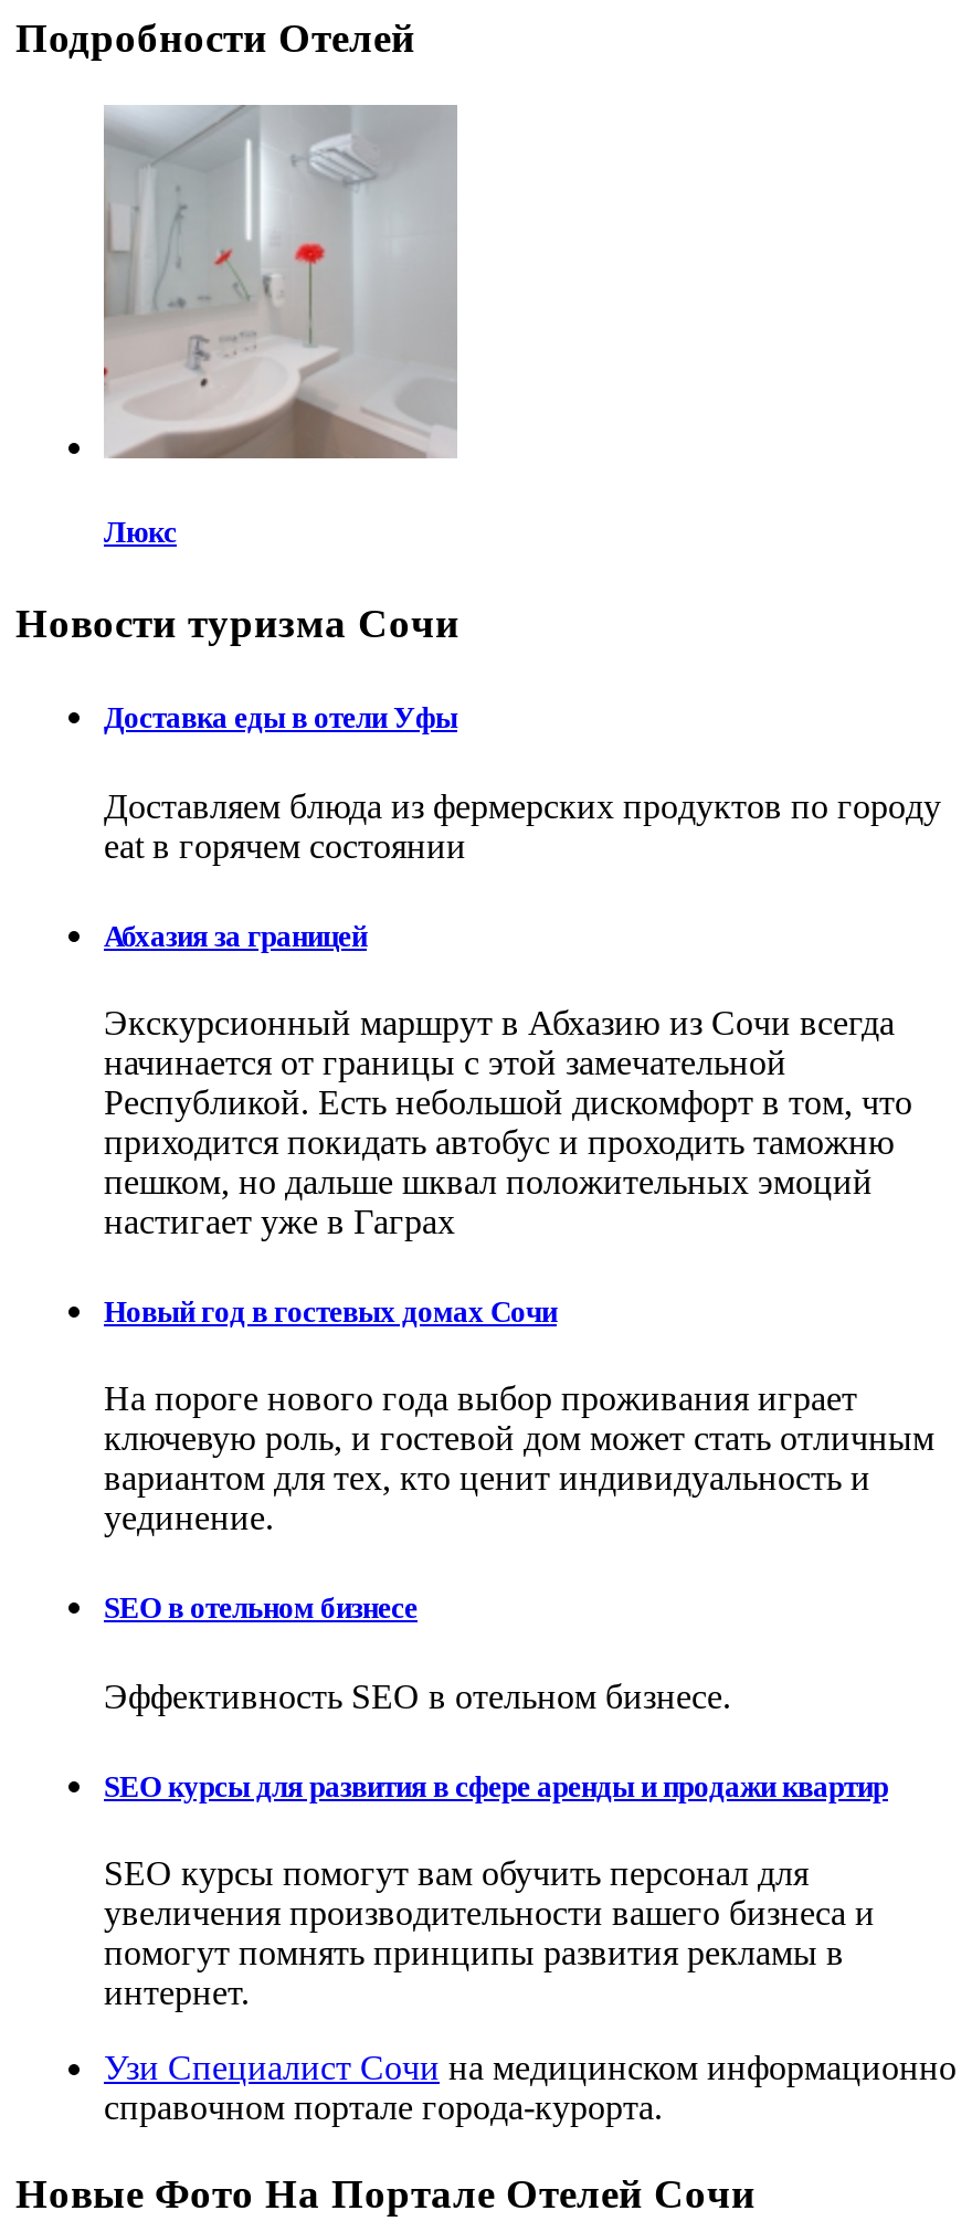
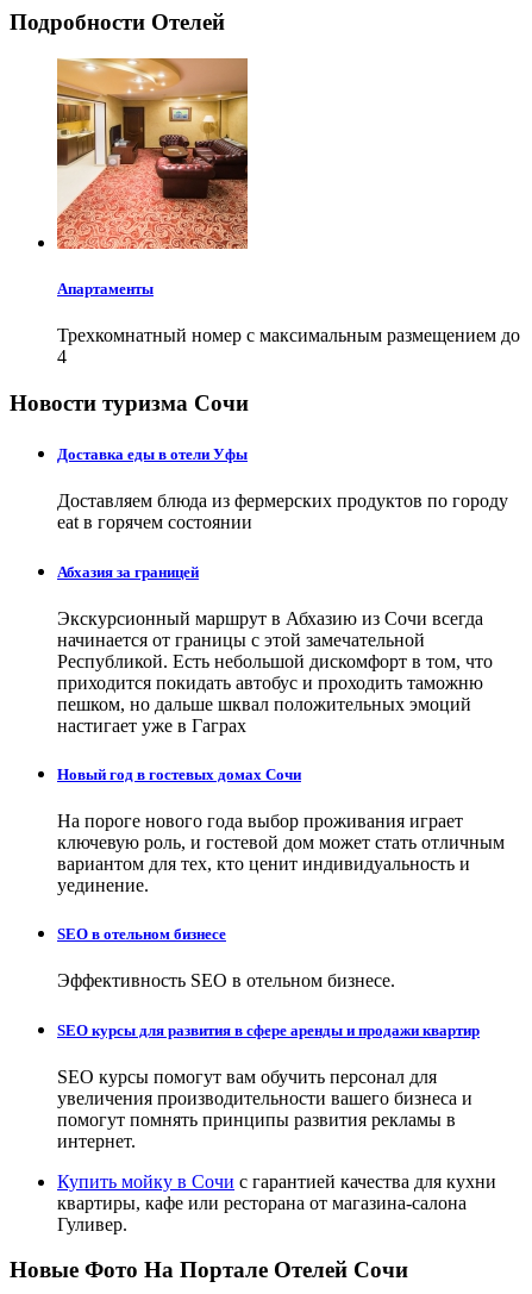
[102,103,459,549] [image] | Люкс -> [56,57,520,367] [image] | Апартаменты | Трехкомнатный номер с максимальным размещением до | 4
[104,2049,957,2126] Узи Специалист Сочи на медицинском информационно | справочном портале города-курорта. -> [57,1171,496,1234] Купить мойку в Сочи с гарантией качества для кухни | квартиры, кафе или ресторана от магазина-салона | Гуливер.

